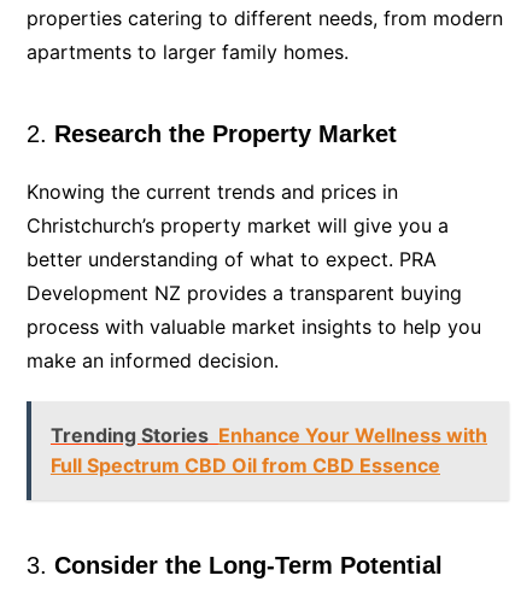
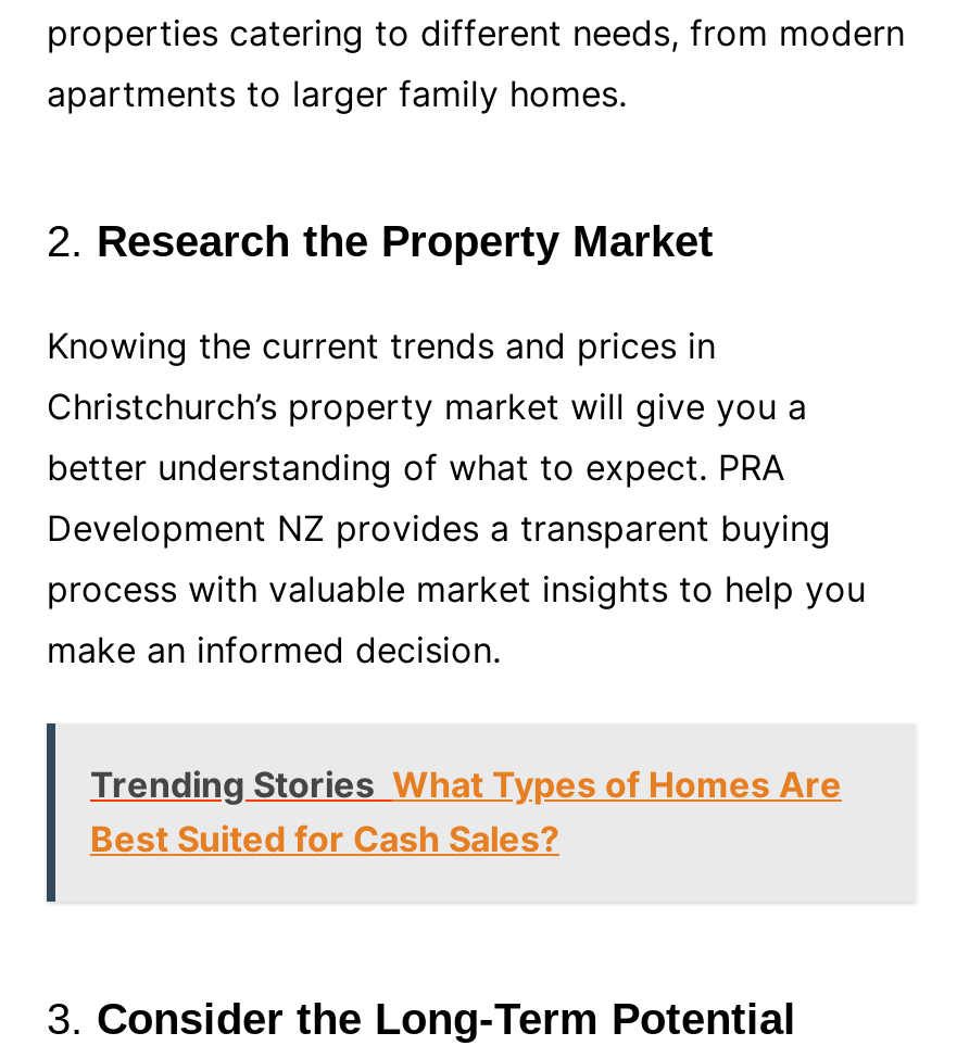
[51,423,487,478] Trending Stories Enhance Your Wellness with | Full Spectrum CBD Oil from CBD Essence -> [90,763,842,861] Trending Stories What Types of Homes Are | Best Suited for Cash Sales?

